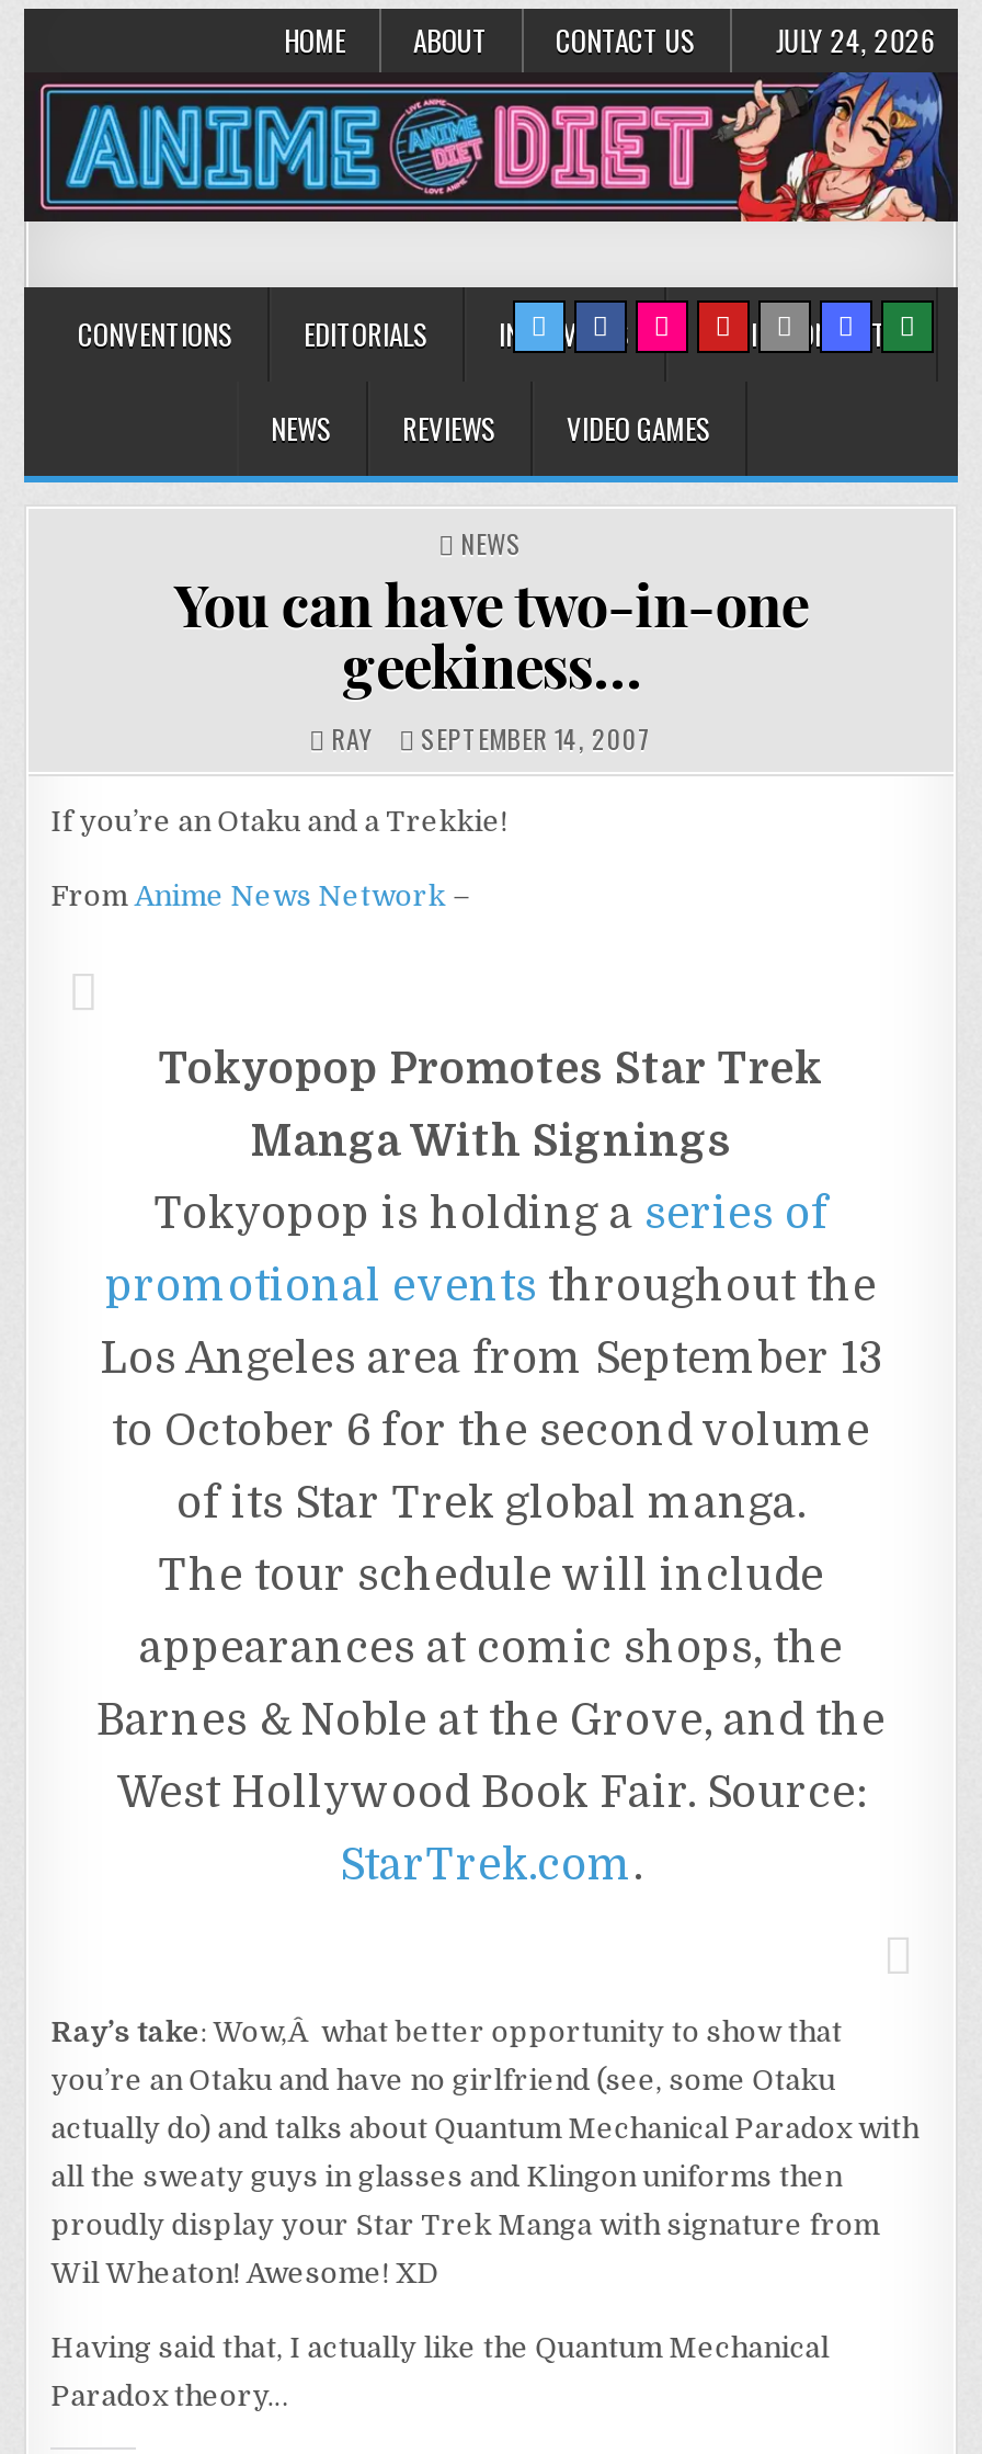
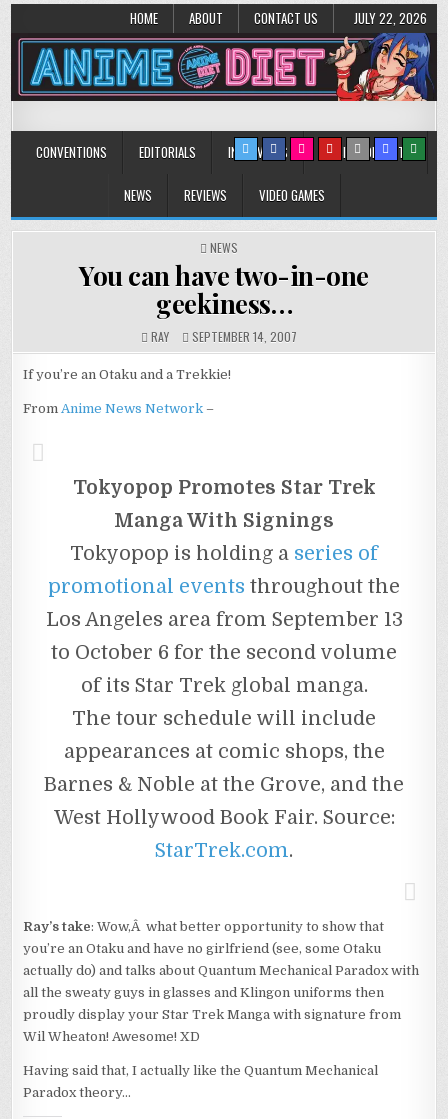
[284,18,936,61] HOME ABOUT CONTACT US JULY 24, 2026 -> [129,8,427,28] HOME ABOUT CONTACT US JULY 22, 2026

